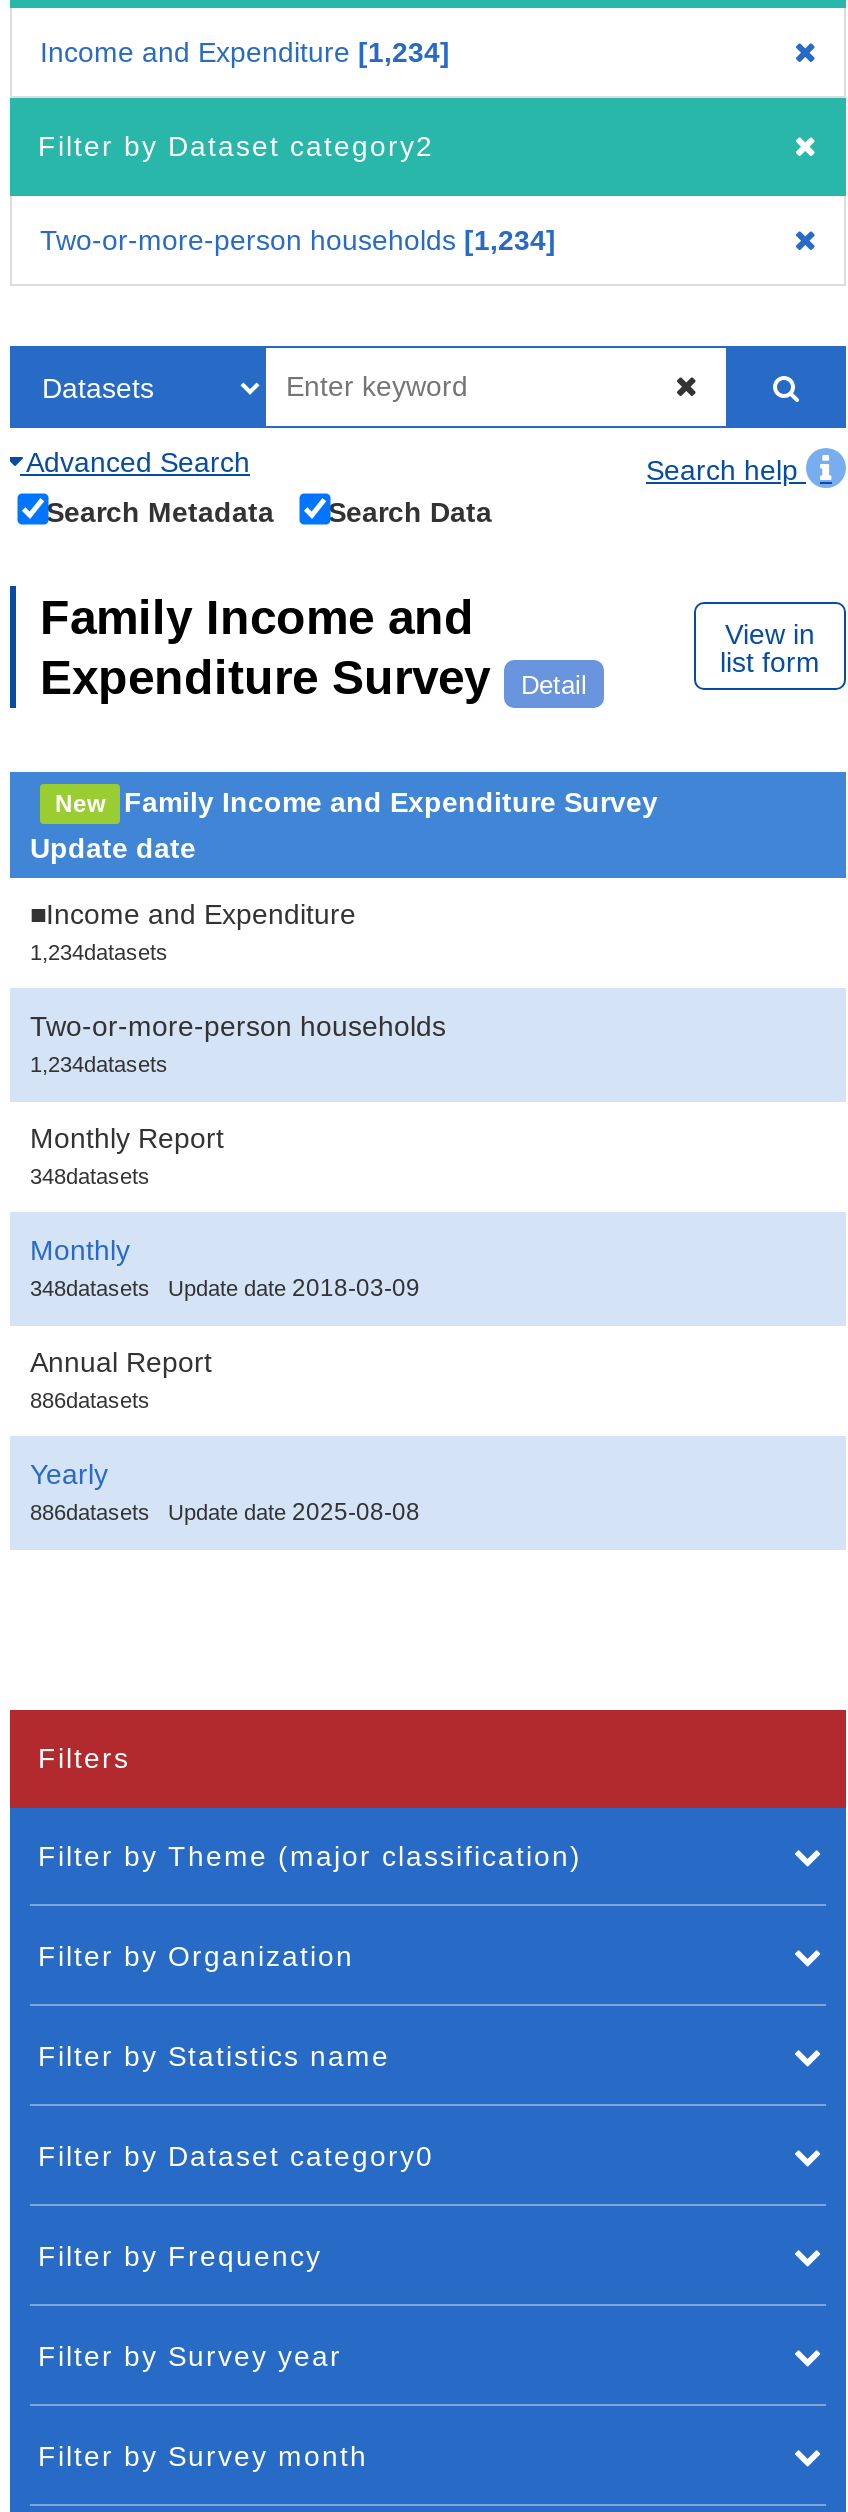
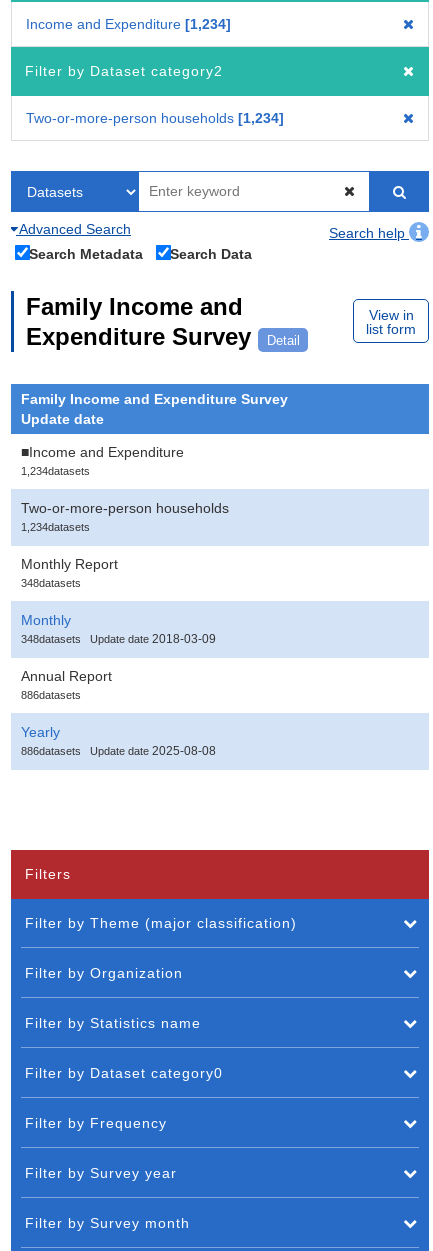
[55,790,105,818] New -> none

